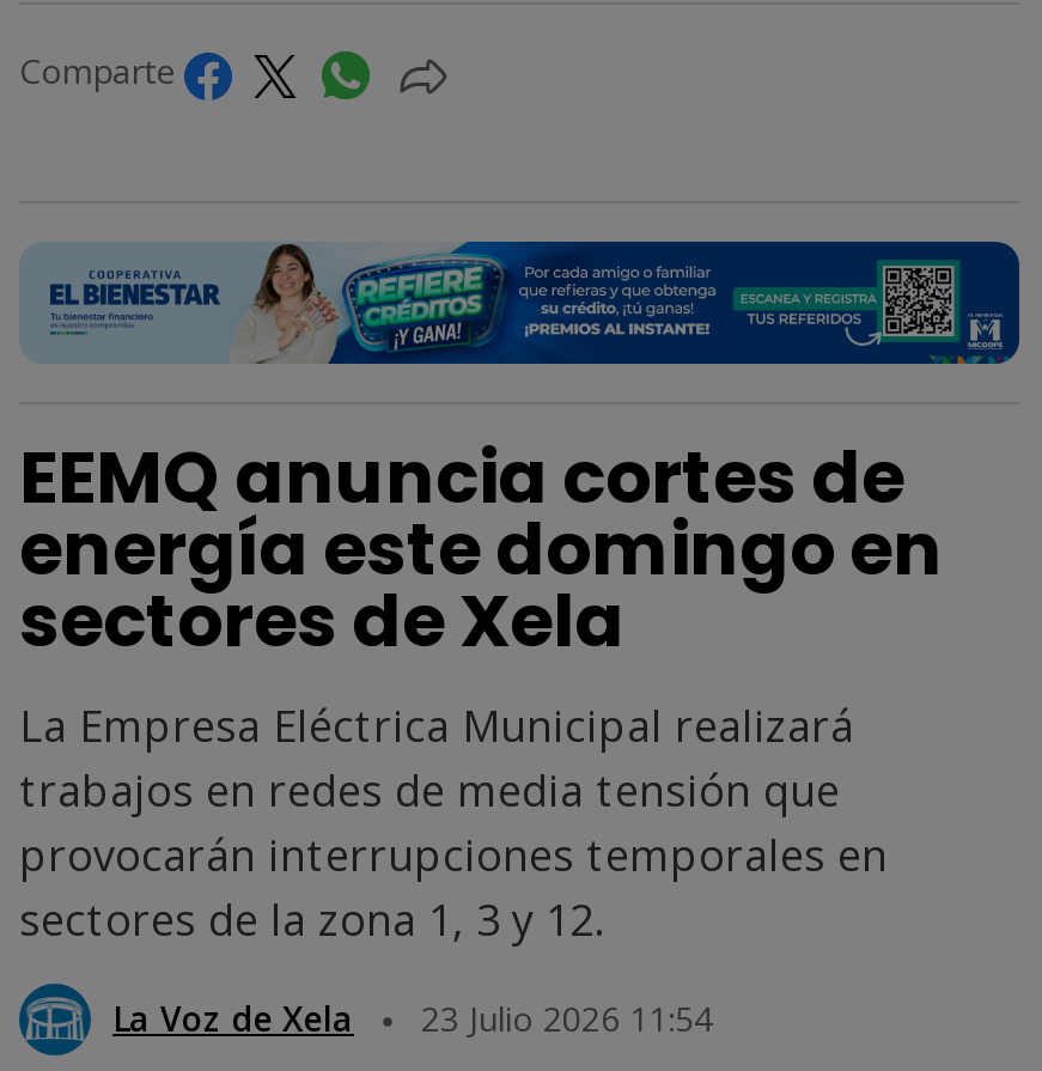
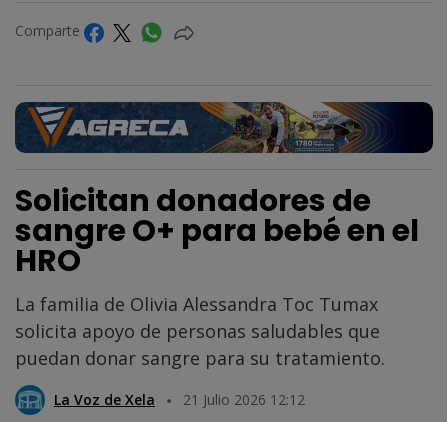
[19,239,1022,948] [image] | EEMQ anuncia cortes de | energía este domingo en | sectores de Xela | La Empresa Eléctrica Municipal realizará | trabajos en redes de media tensión que | provocarán interrupciones temporales en | sectores de la zona 1, 3 y 12. -> [14,101,434,370] [image] | Solicitan donadores de | sangre O+ para bebé en el | HRO | La familia de Olivia Alessandra Toc Tumax | solicita apoyo de personas saludables que | puedan donar sangre para su tratamiento.
[112,996,713,1041] La Voz de Xela 23 Julio 2026 11:54 -> [54,390,305,409] La Voz de Xela 21 Julio 2026 12:12

